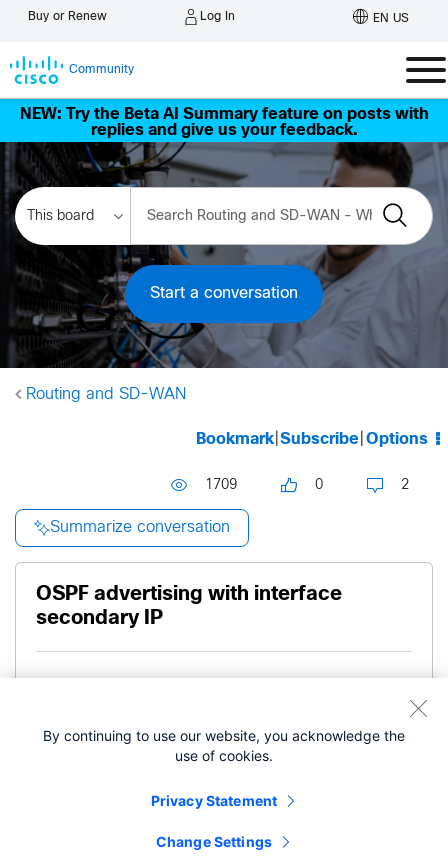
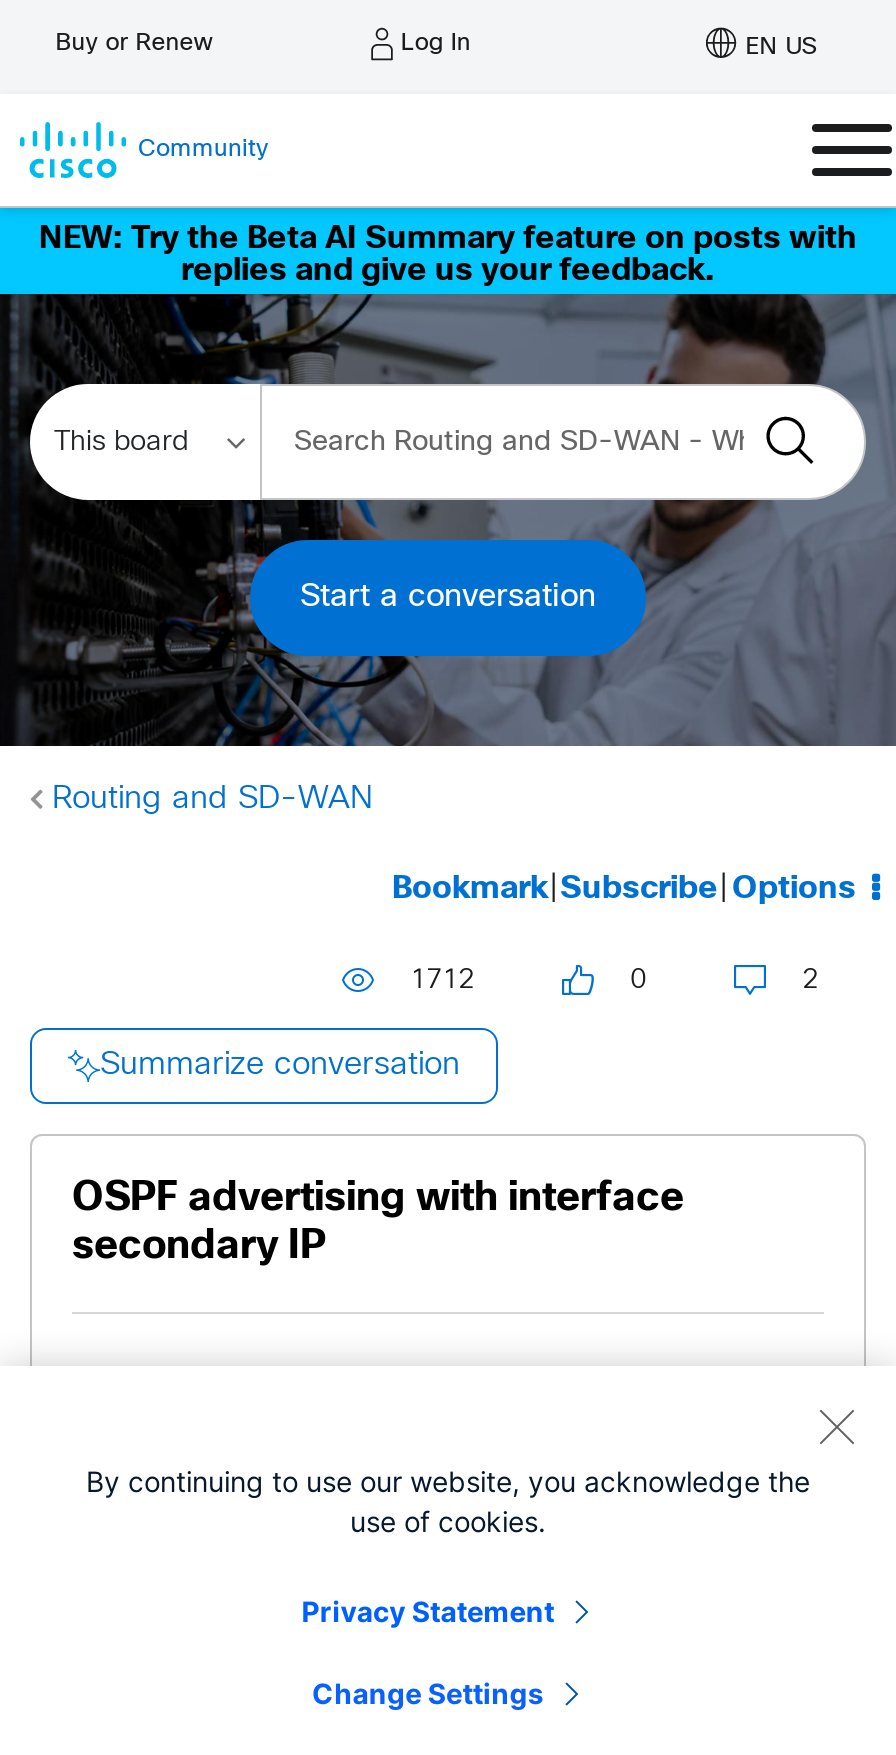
[205,479,237,492] 1709 -> [410,968,474,994] 1712

